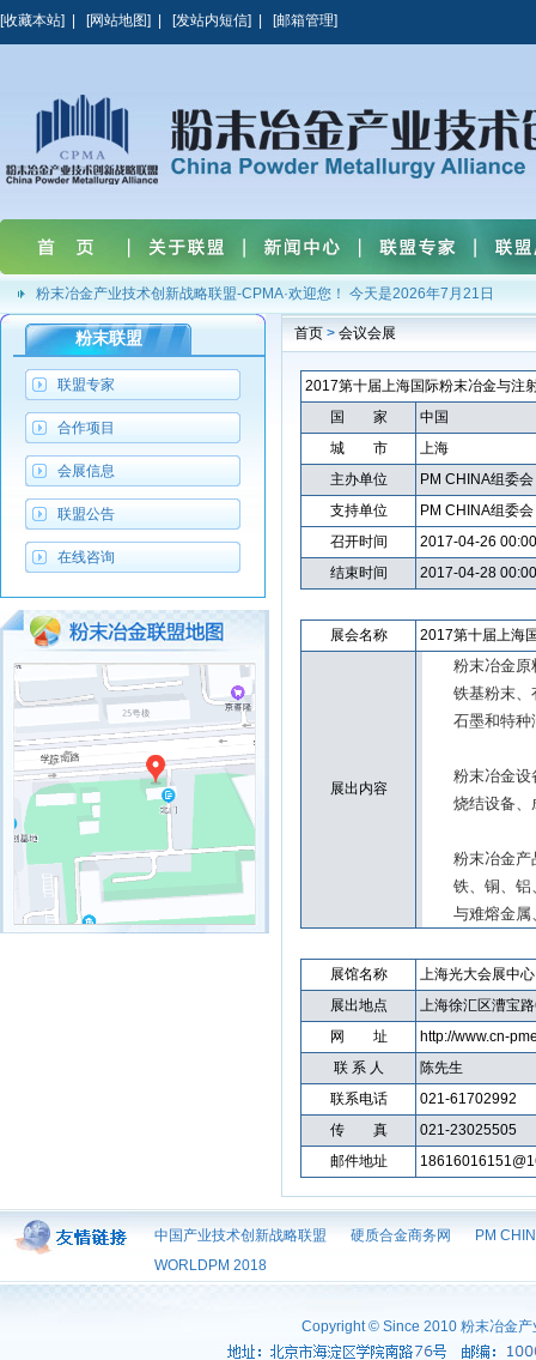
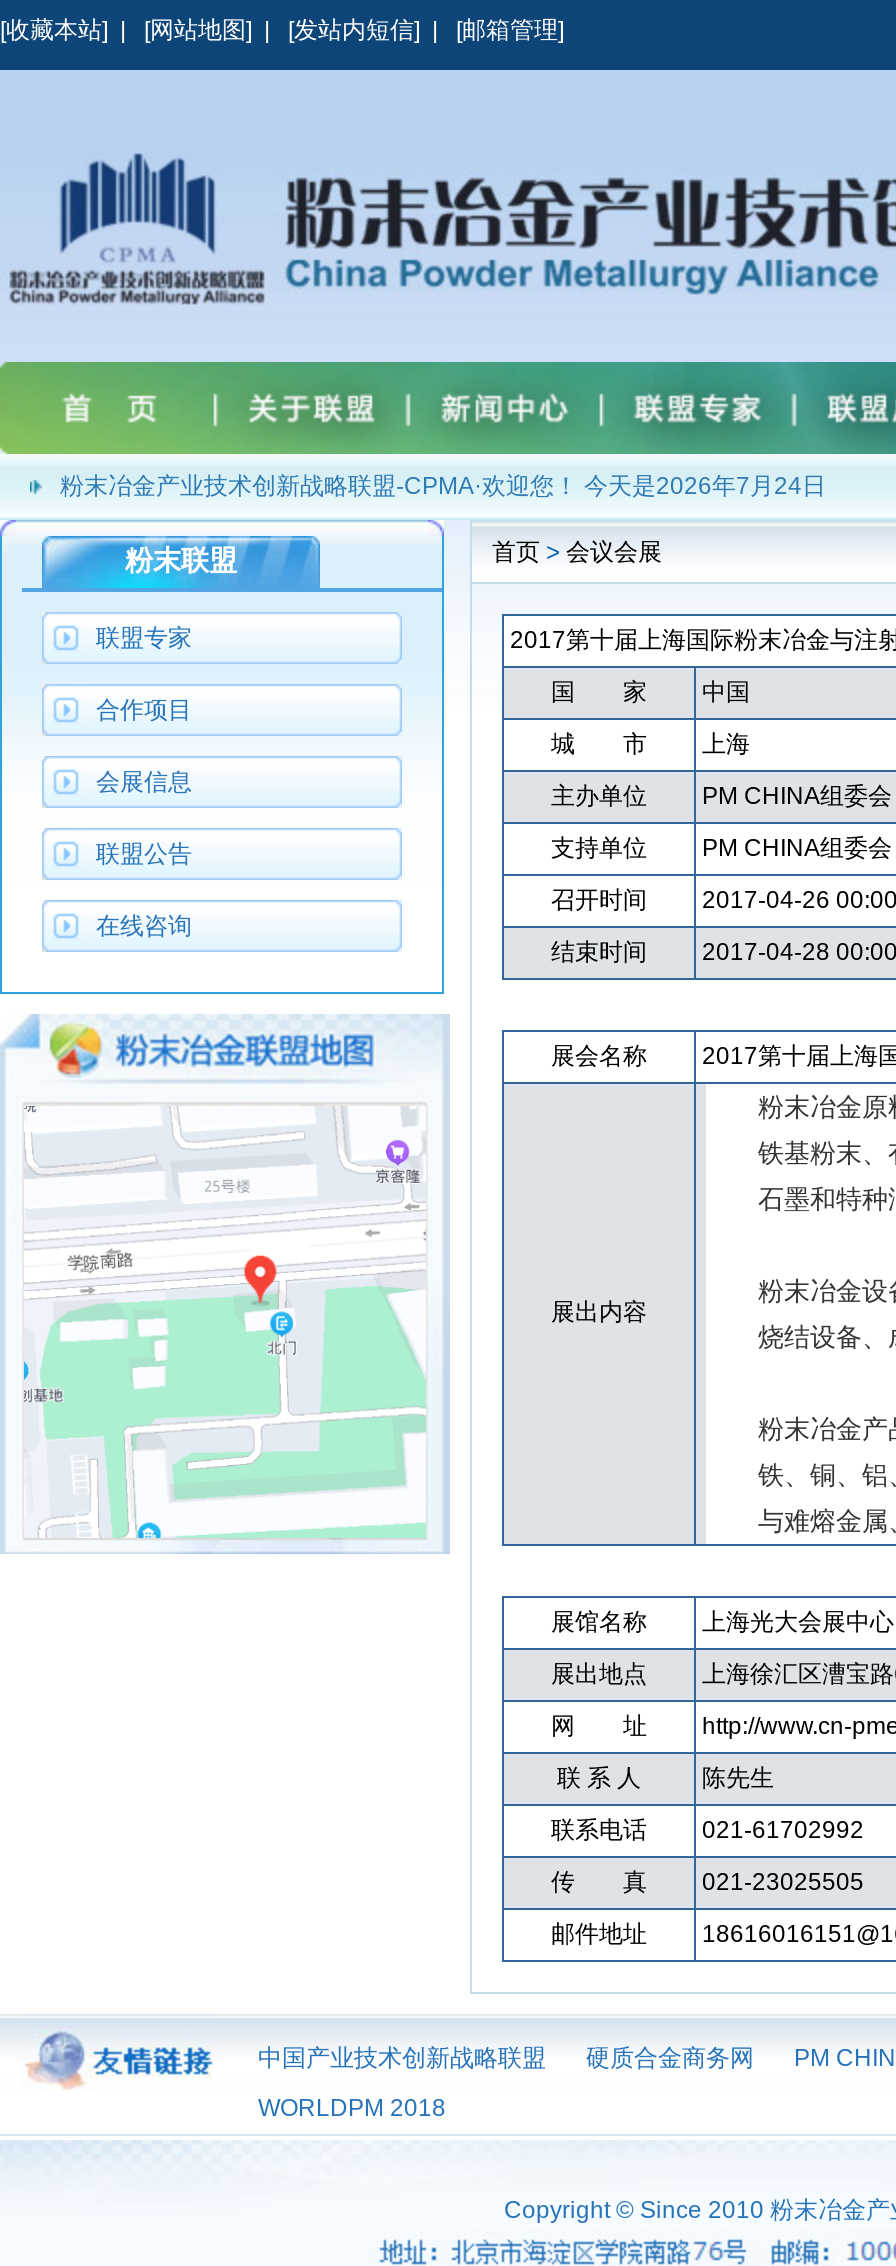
[36,285,494,302] 粉末冶金产业技术创新战略联盟-CPMA·欢迎您！今天是2026年7月21日 -> [60,472,826,500] 粉末冶金产业技术创新战略联盟-CPMA·欢迎您！今天是2026年7月24日

